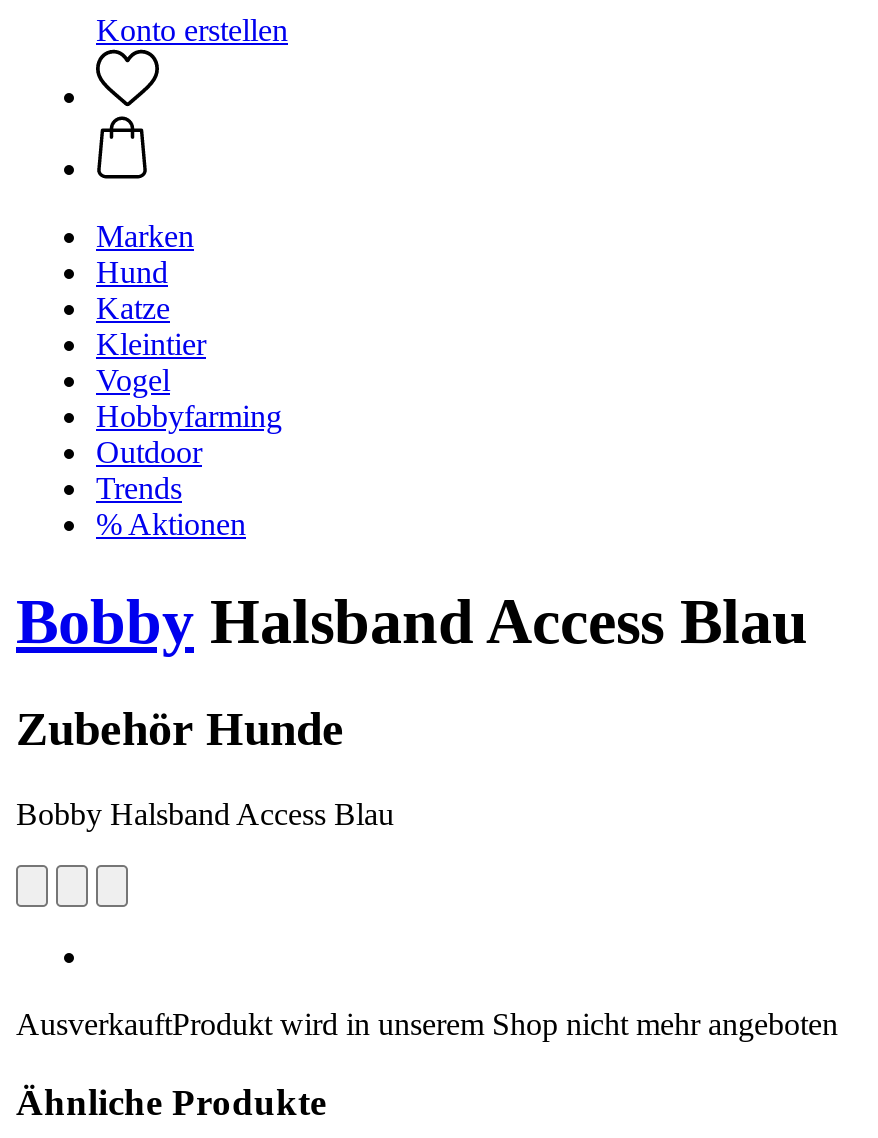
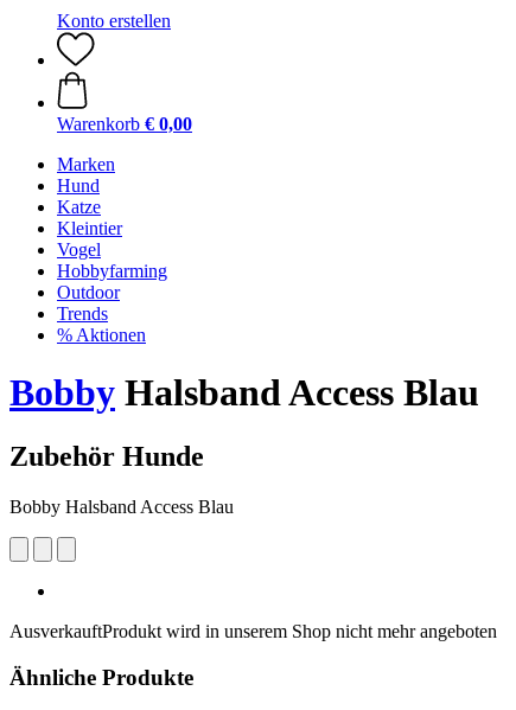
none -> [57,114,192,134] Warenkorb € 0,00

